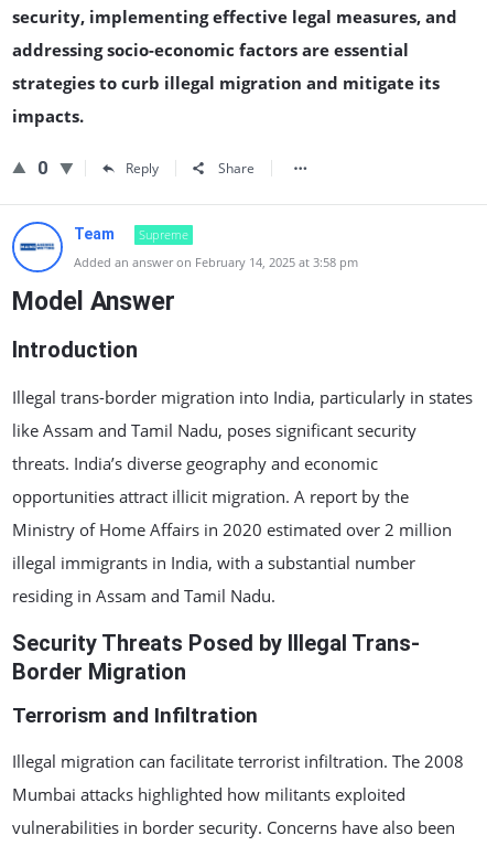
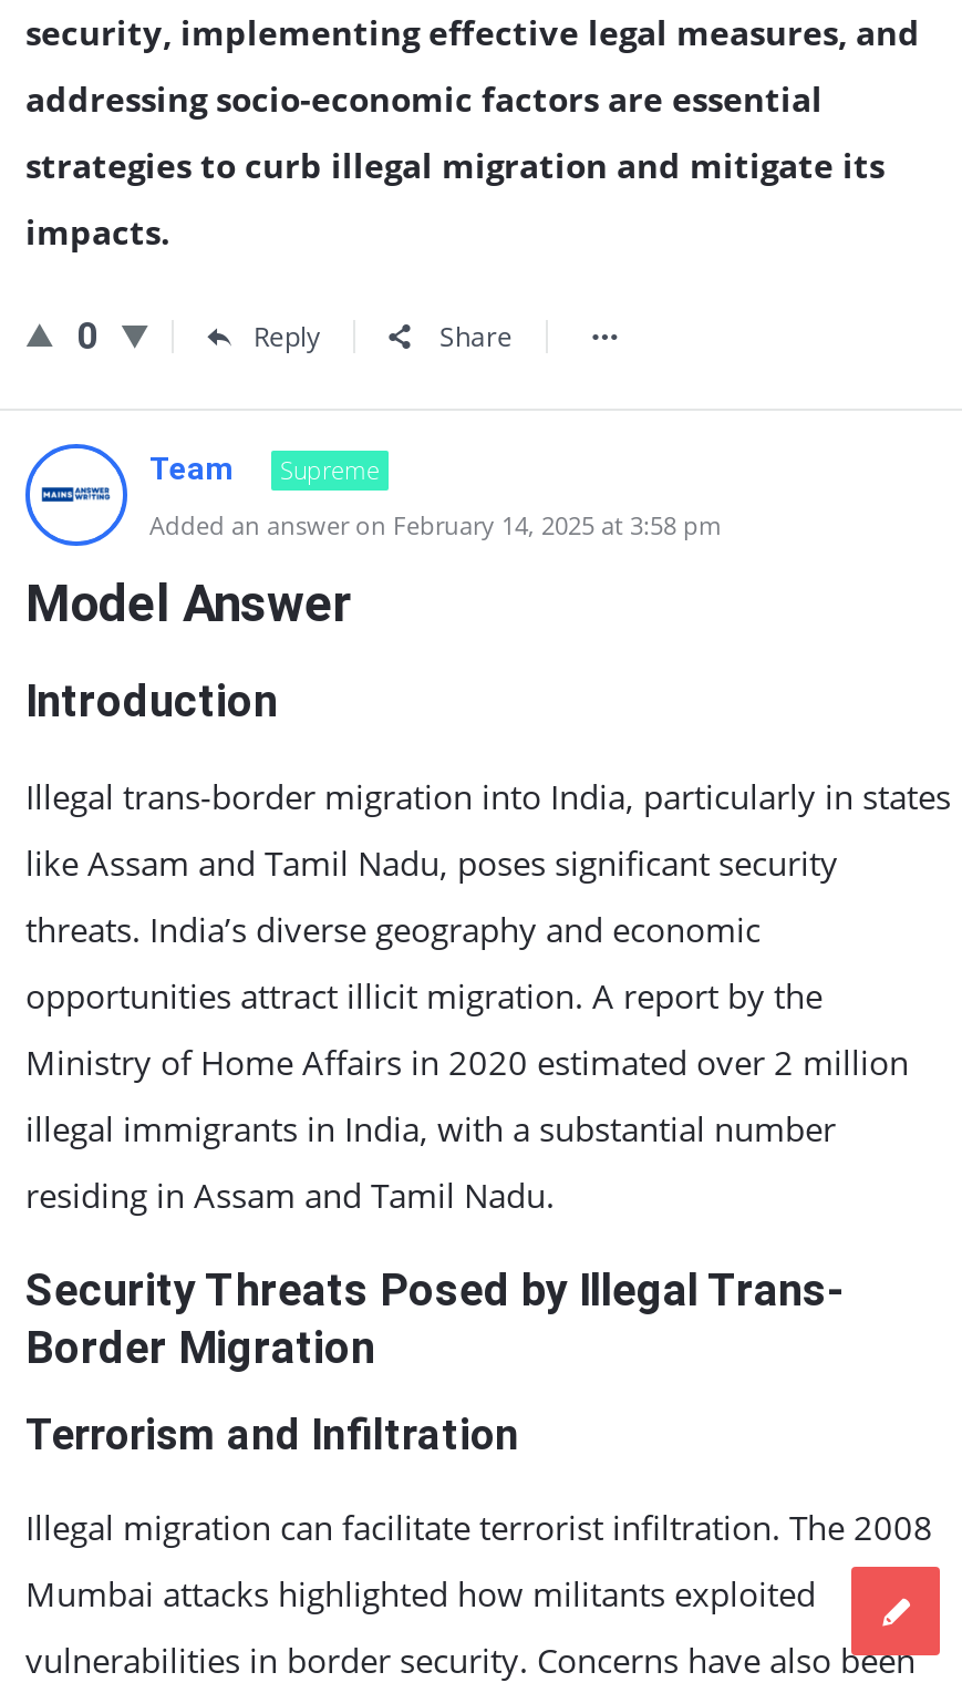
none -> [849,1565,942,1658] [image]

